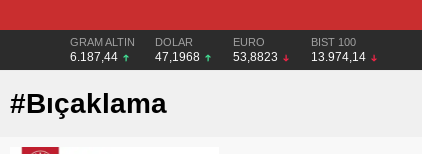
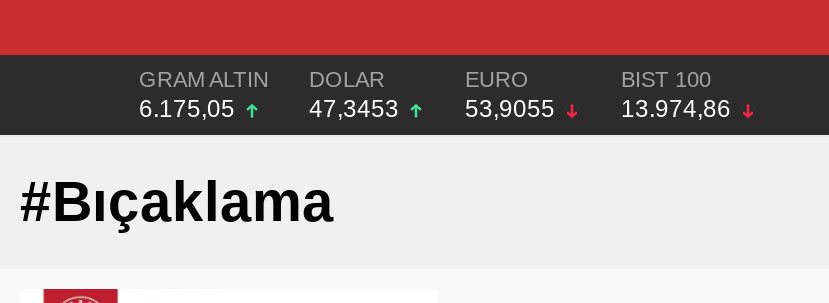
[69,50,120,64] 6.187,44 -> [139,95,241,123] 6.175,05
[154,50,202,64] 47,1968 -> [309,95,405,123] 47,3453
[232,50,280,64] 53,8823 -> [465,95,561,123] 53,9055
[310,50,368,64] 13.974,14 -> [621,95,737,123] 13.974,86

